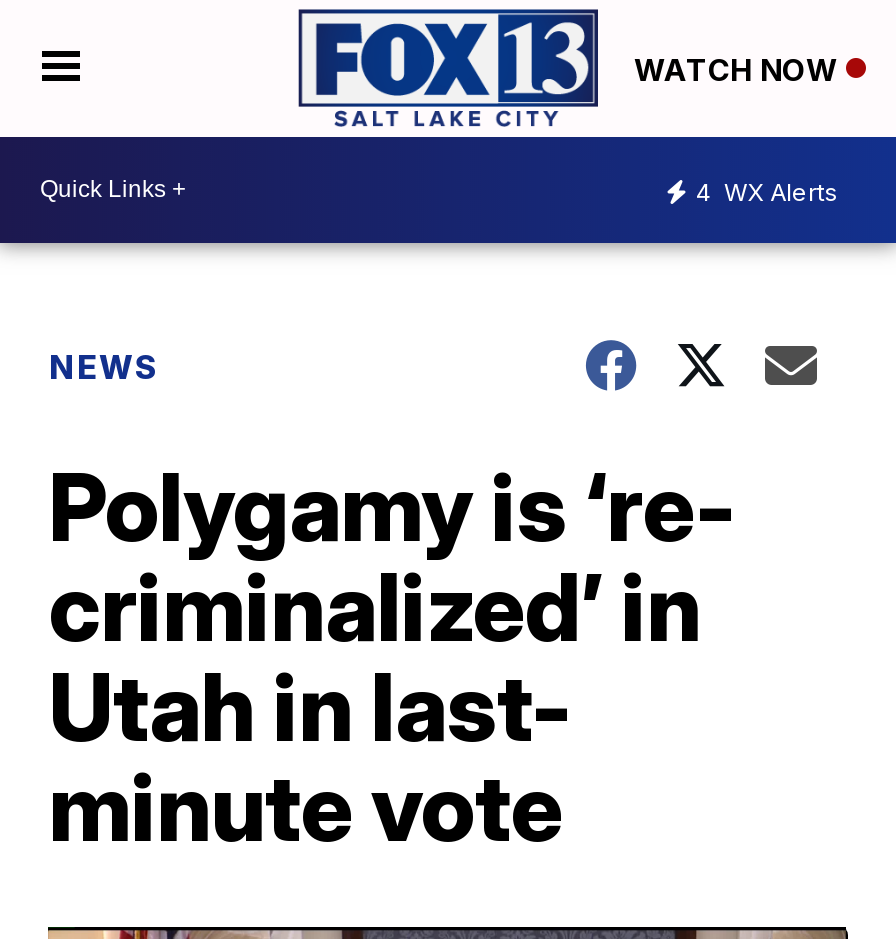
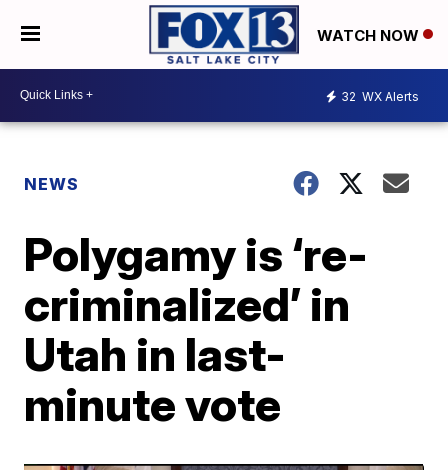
[696,177,838,207] 4 WX Alerts -> [341,89,419,104] 32 WX Alerts

